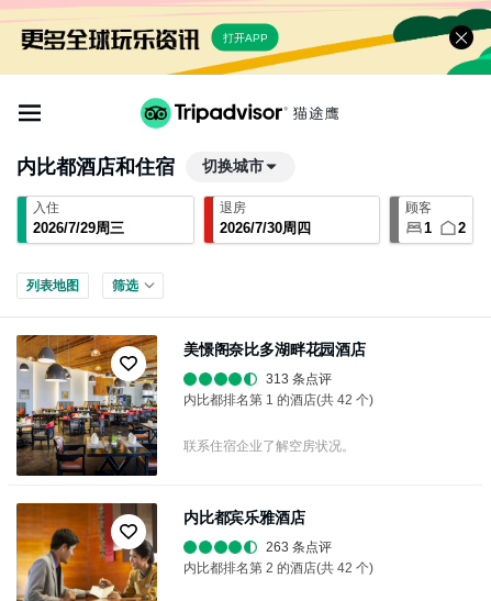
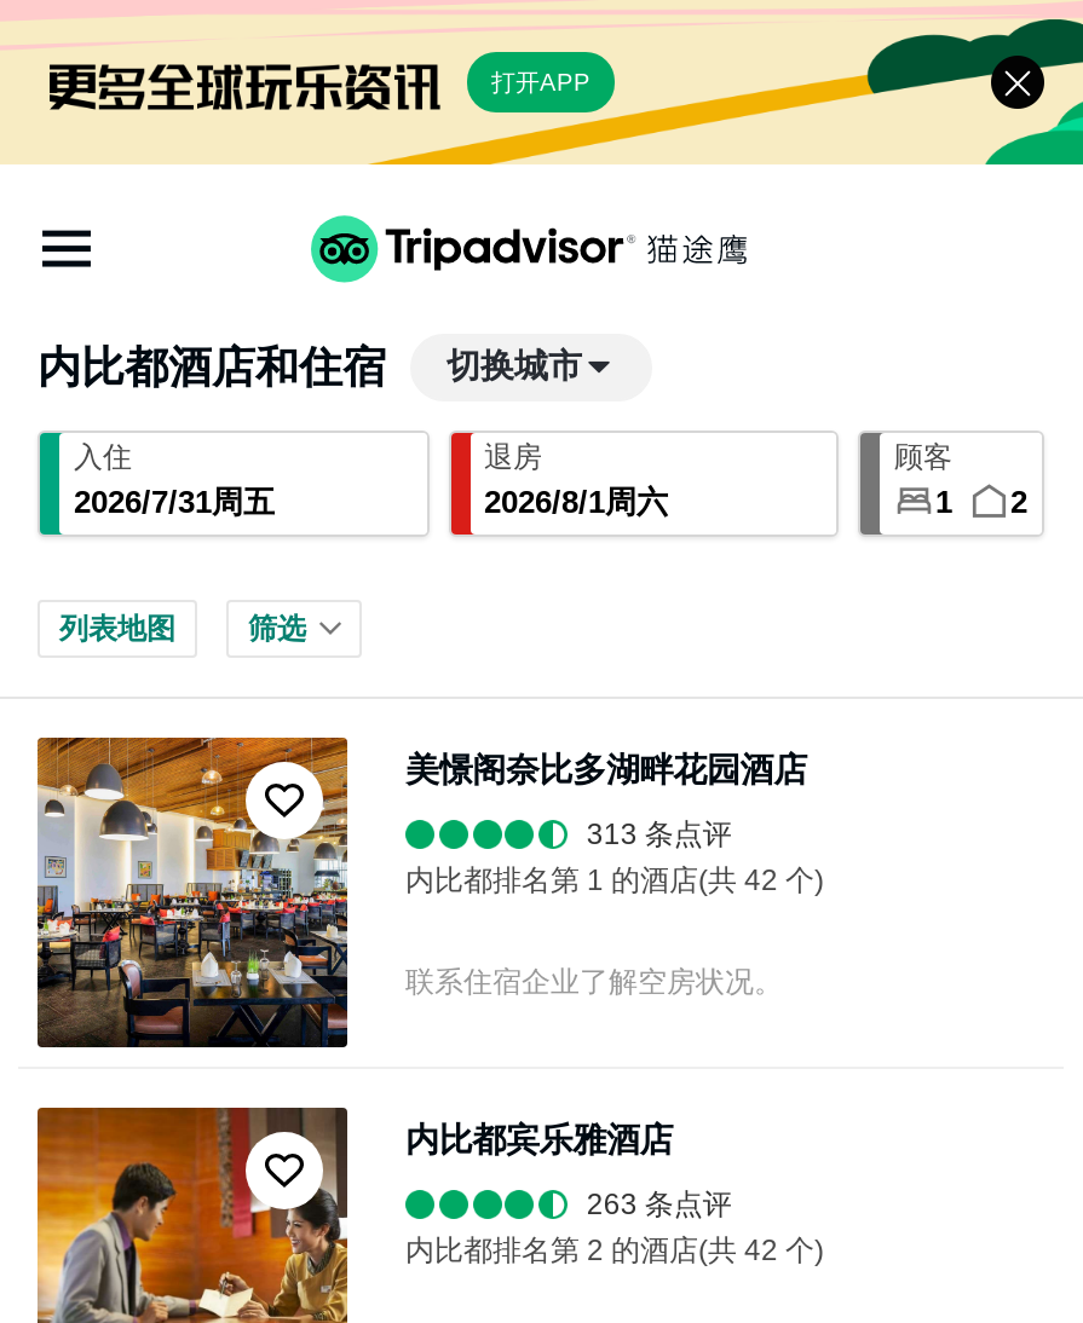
[33,220,124,237] 2026/7/29周三 -> [74,484,275,521] 2026/7/31周五
[219,220,310,237] 2026/7/30周四 -> [484,484,668,521] 2026/8/1周六

